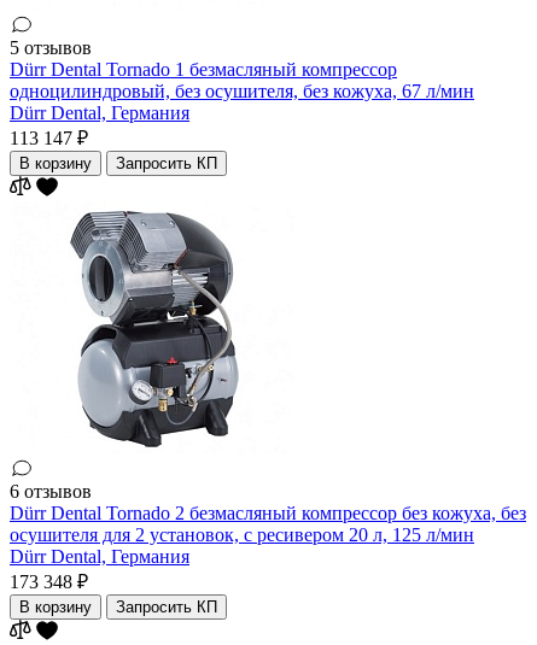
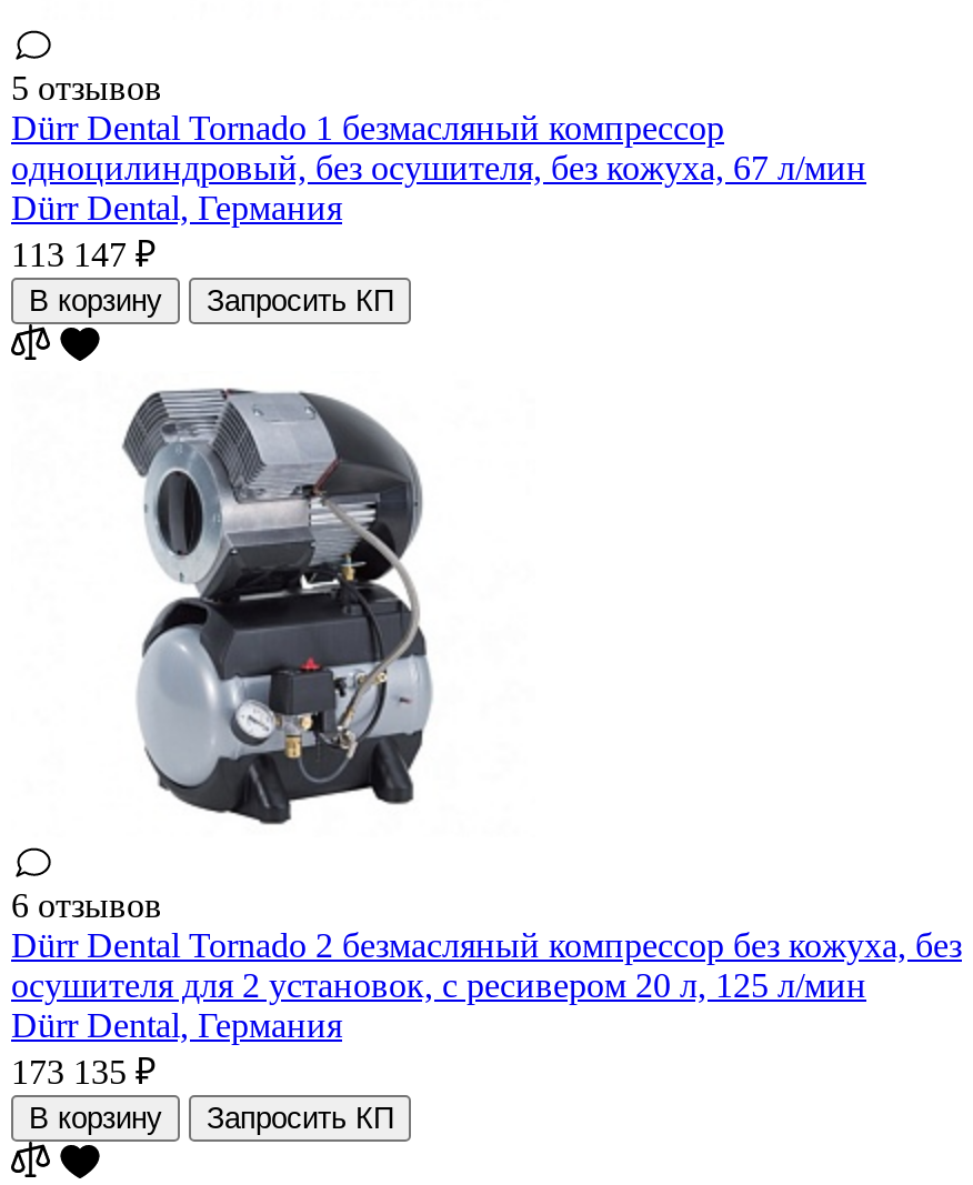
[10,571,88,592] 173 348 ₽ -> [11,1053,156,1091] 173 135 ₽

